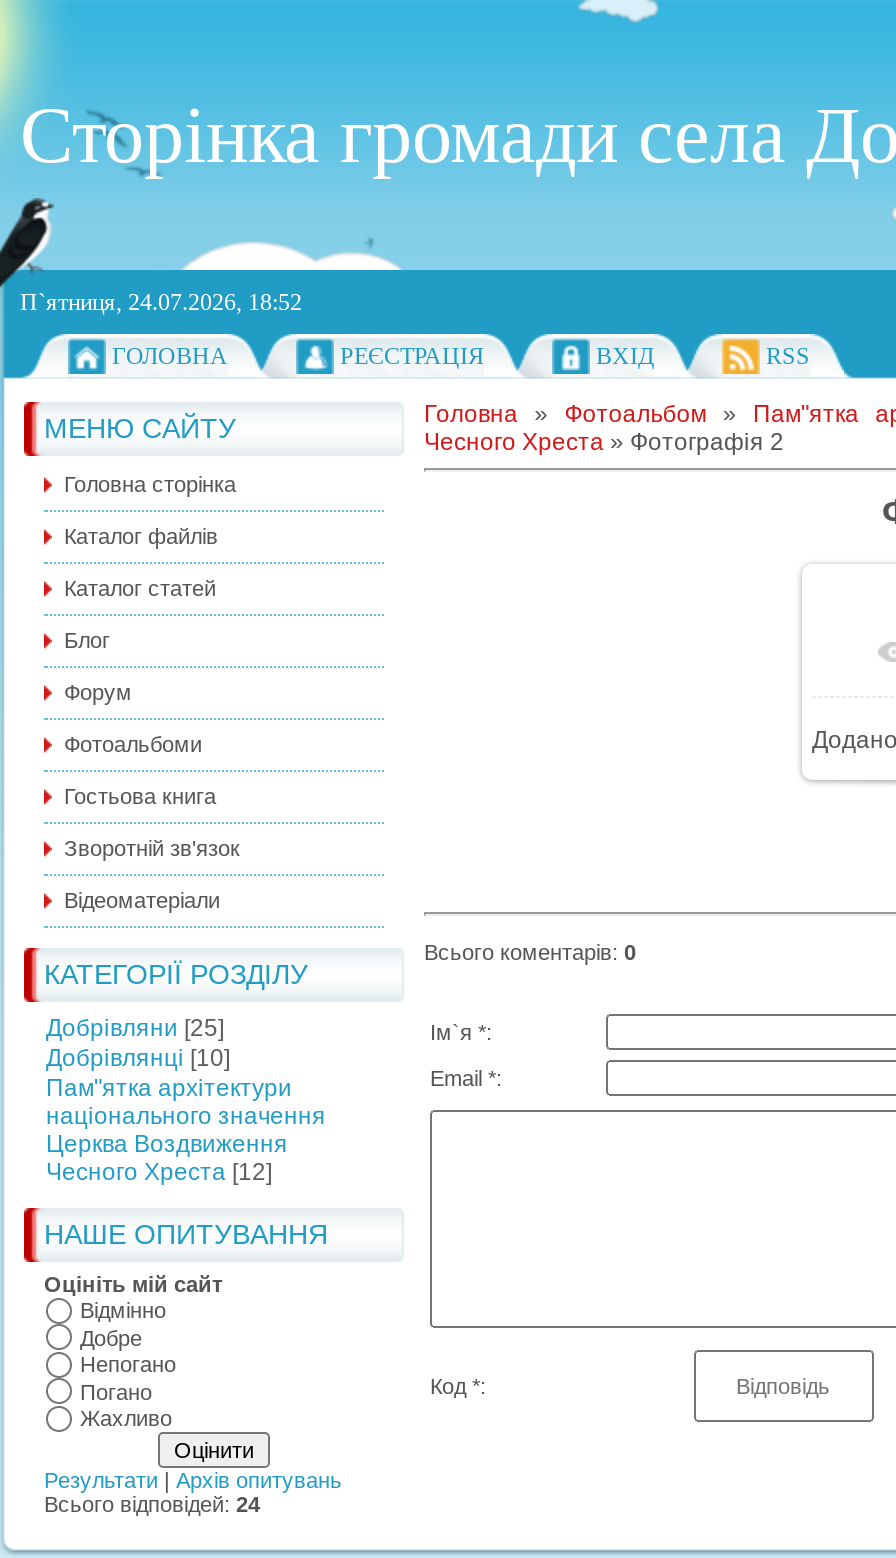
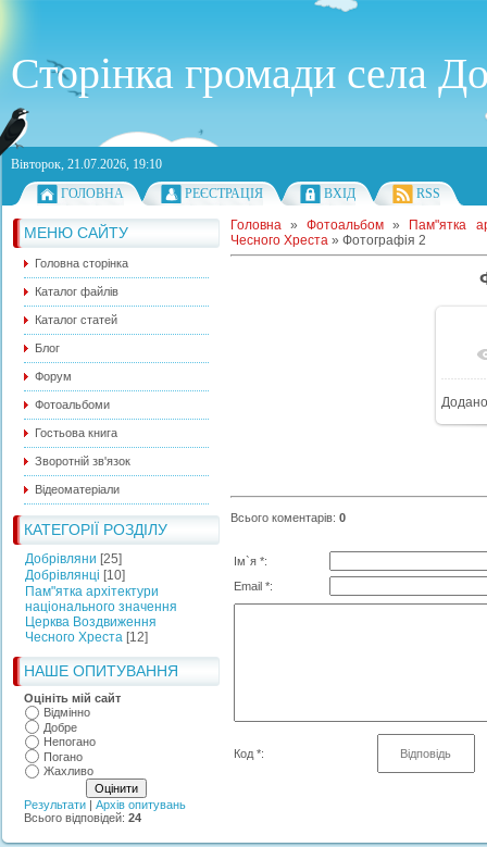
[20,288,302,316] П`ятниця, 24.07.2026, 18:52 -> [11,157,162,172] Вівторок, 21.07.2026, 19:10

